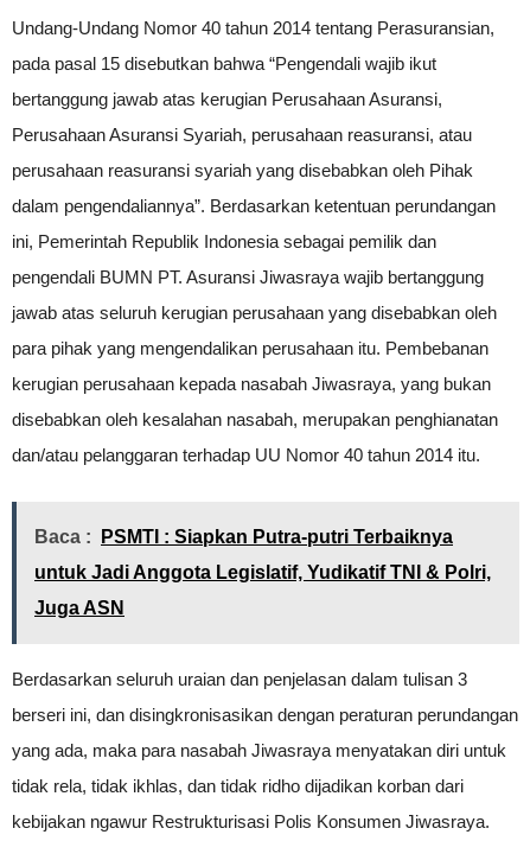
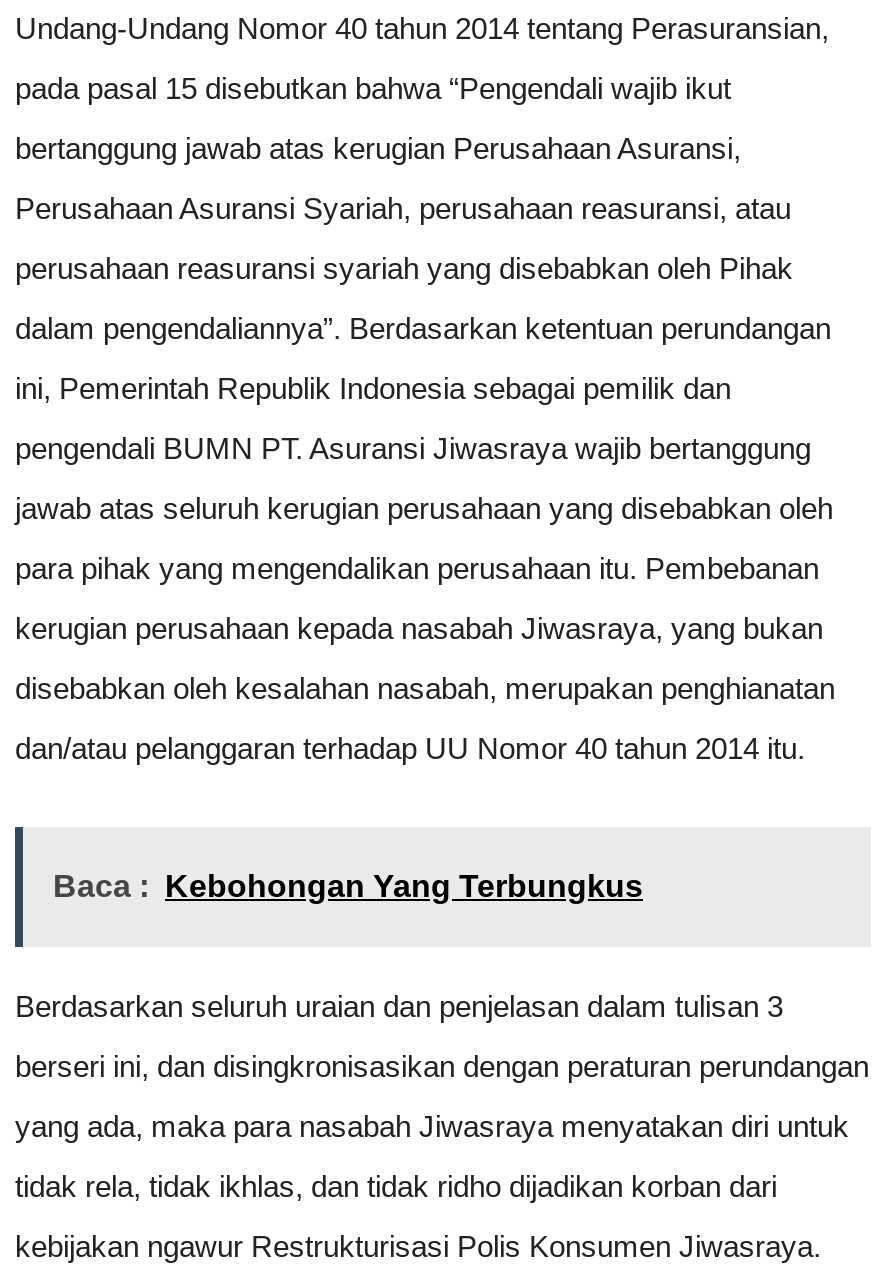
[34,526,491,618] Baca : PSMTI : Siapkan Putra-putri Terbaiknya | untuk Jadi Anggota Legislatif, Yudikatif TNI & Polri, | Juga ASN -> [53,869,643,903] Baca : Kebohongan Yang Terbungkus

